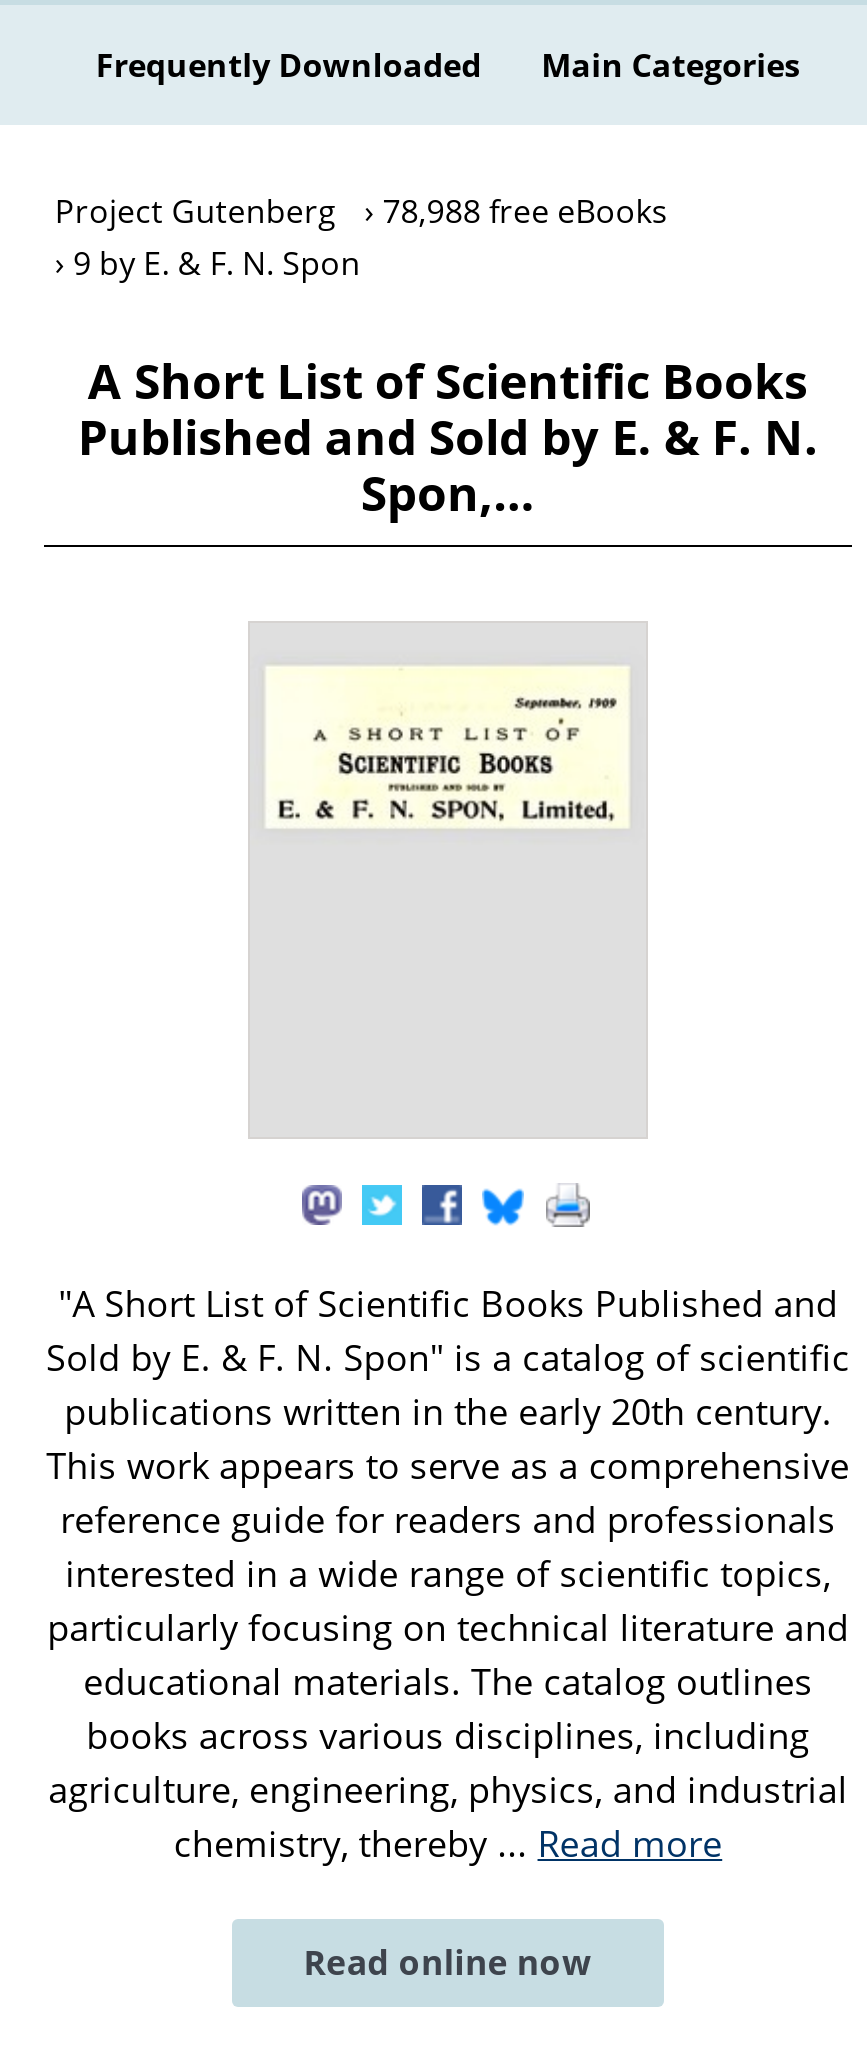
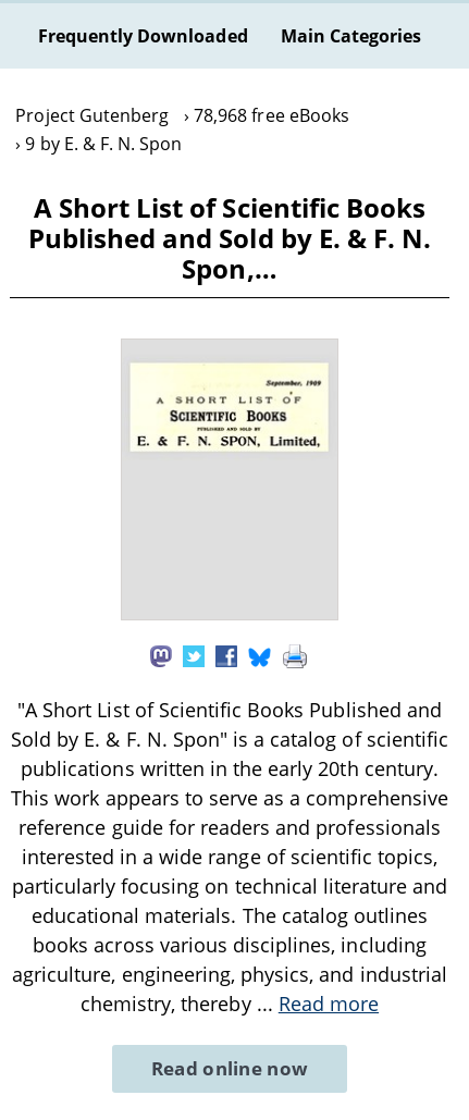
[55,189,668,233] Project Gutenberg 78,988 free eBooks -> [16,103,349,127] Project Gutenberg 78,968 free eBooks

